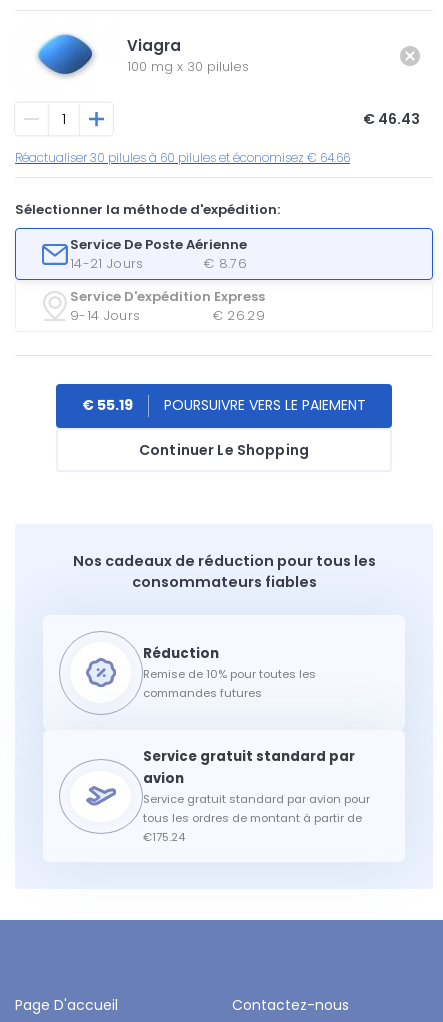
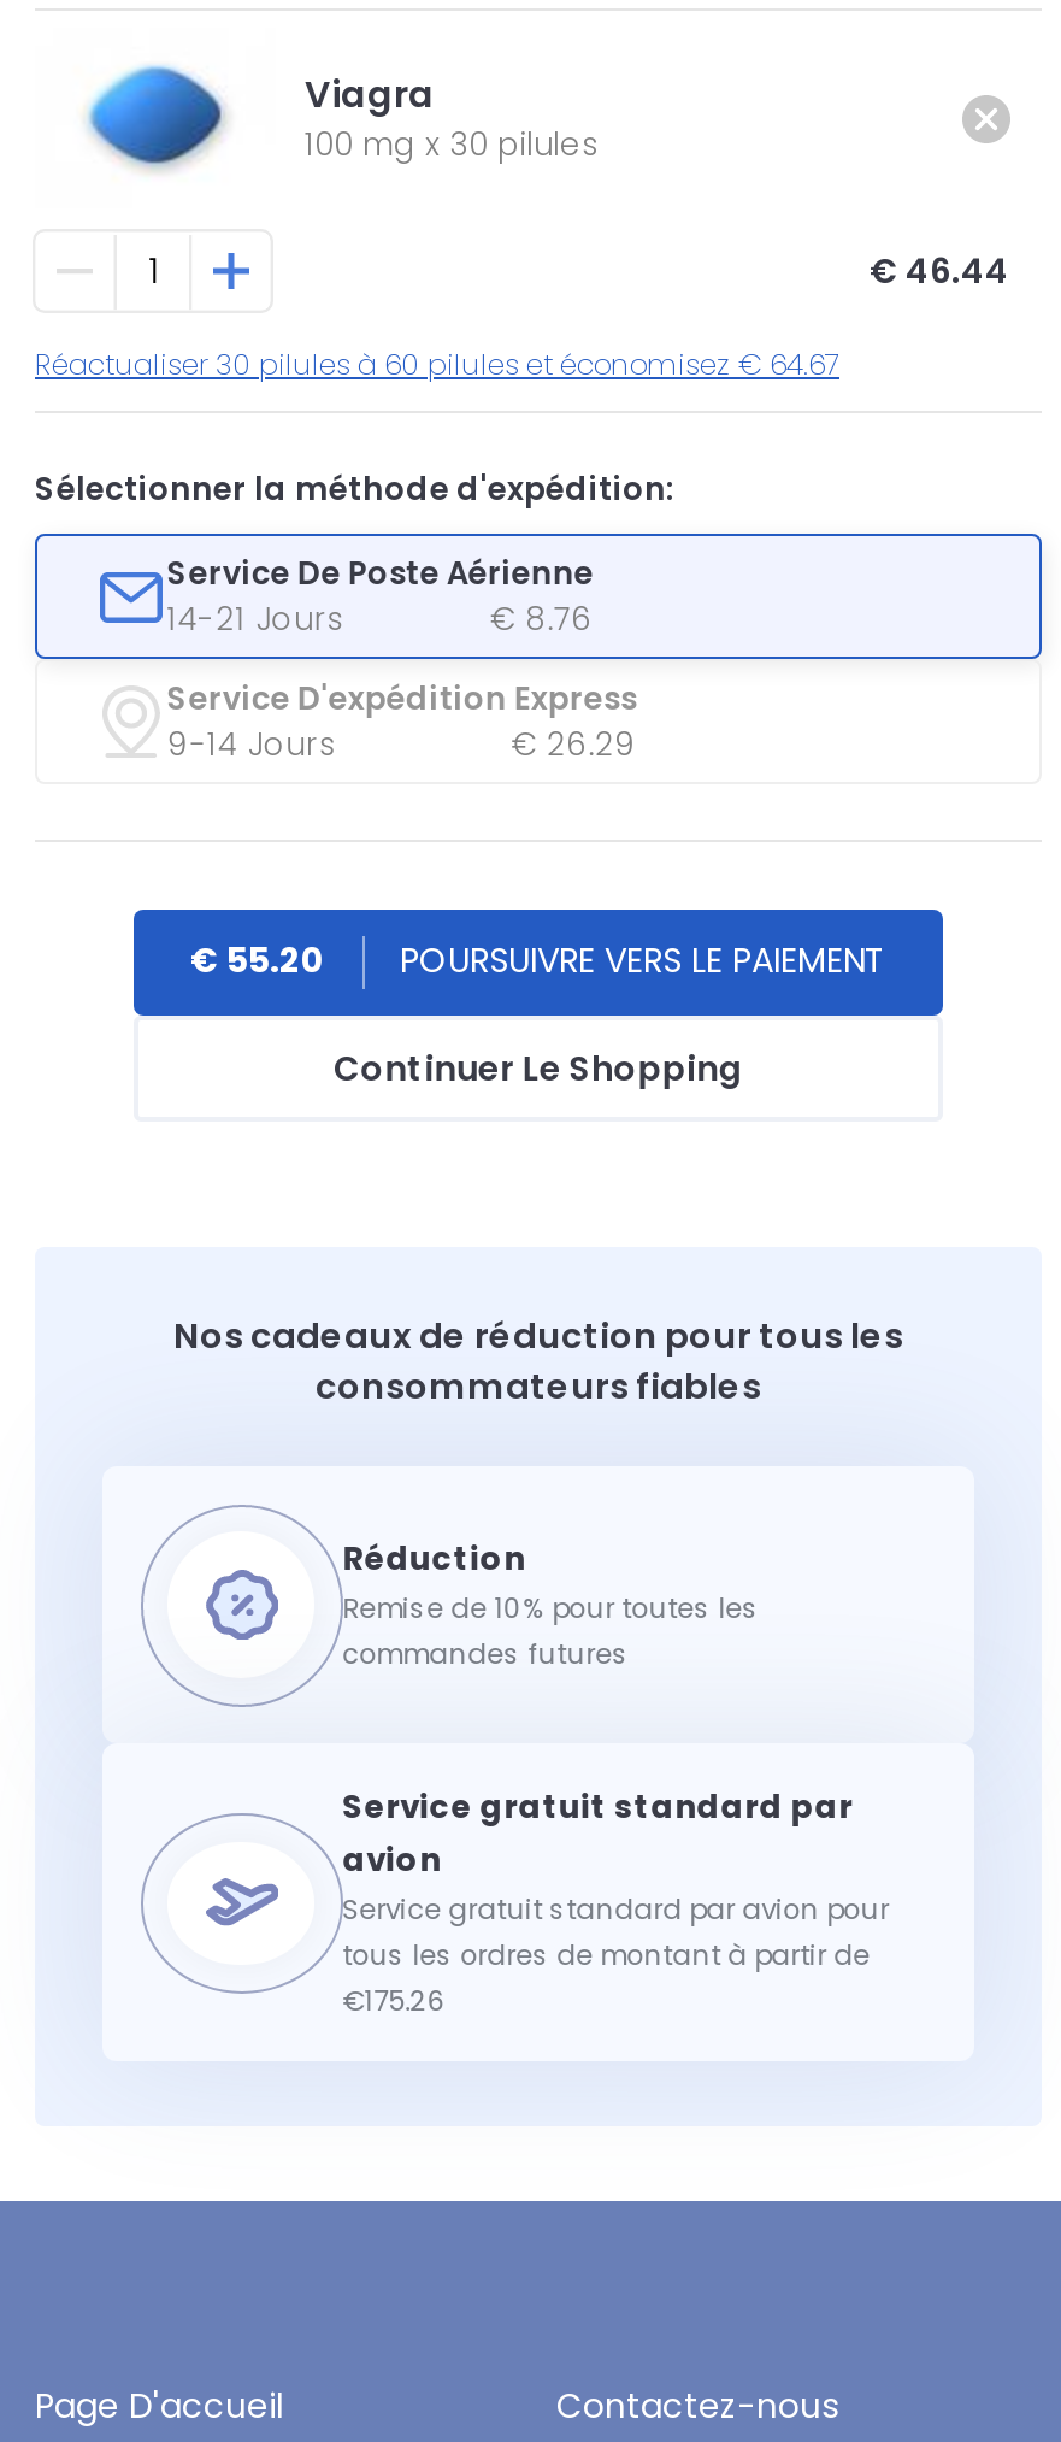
[362,108,419,128] € 46.43 -> [870,246,1009,294] € 46.44
[15,149,350,166] Réactualiser 30 pilules à 60 pilules et économisez € 64.66 -> [35,343,839,384] Réactualiser 30 pilules à 60 pilules et économisez € 64.67
[82,395,133,415] € 55.19 -> [190,936,325,984] € 55.20
[143,829,185,845] €175.24 -> [343,1981,446,2020] €175.26

